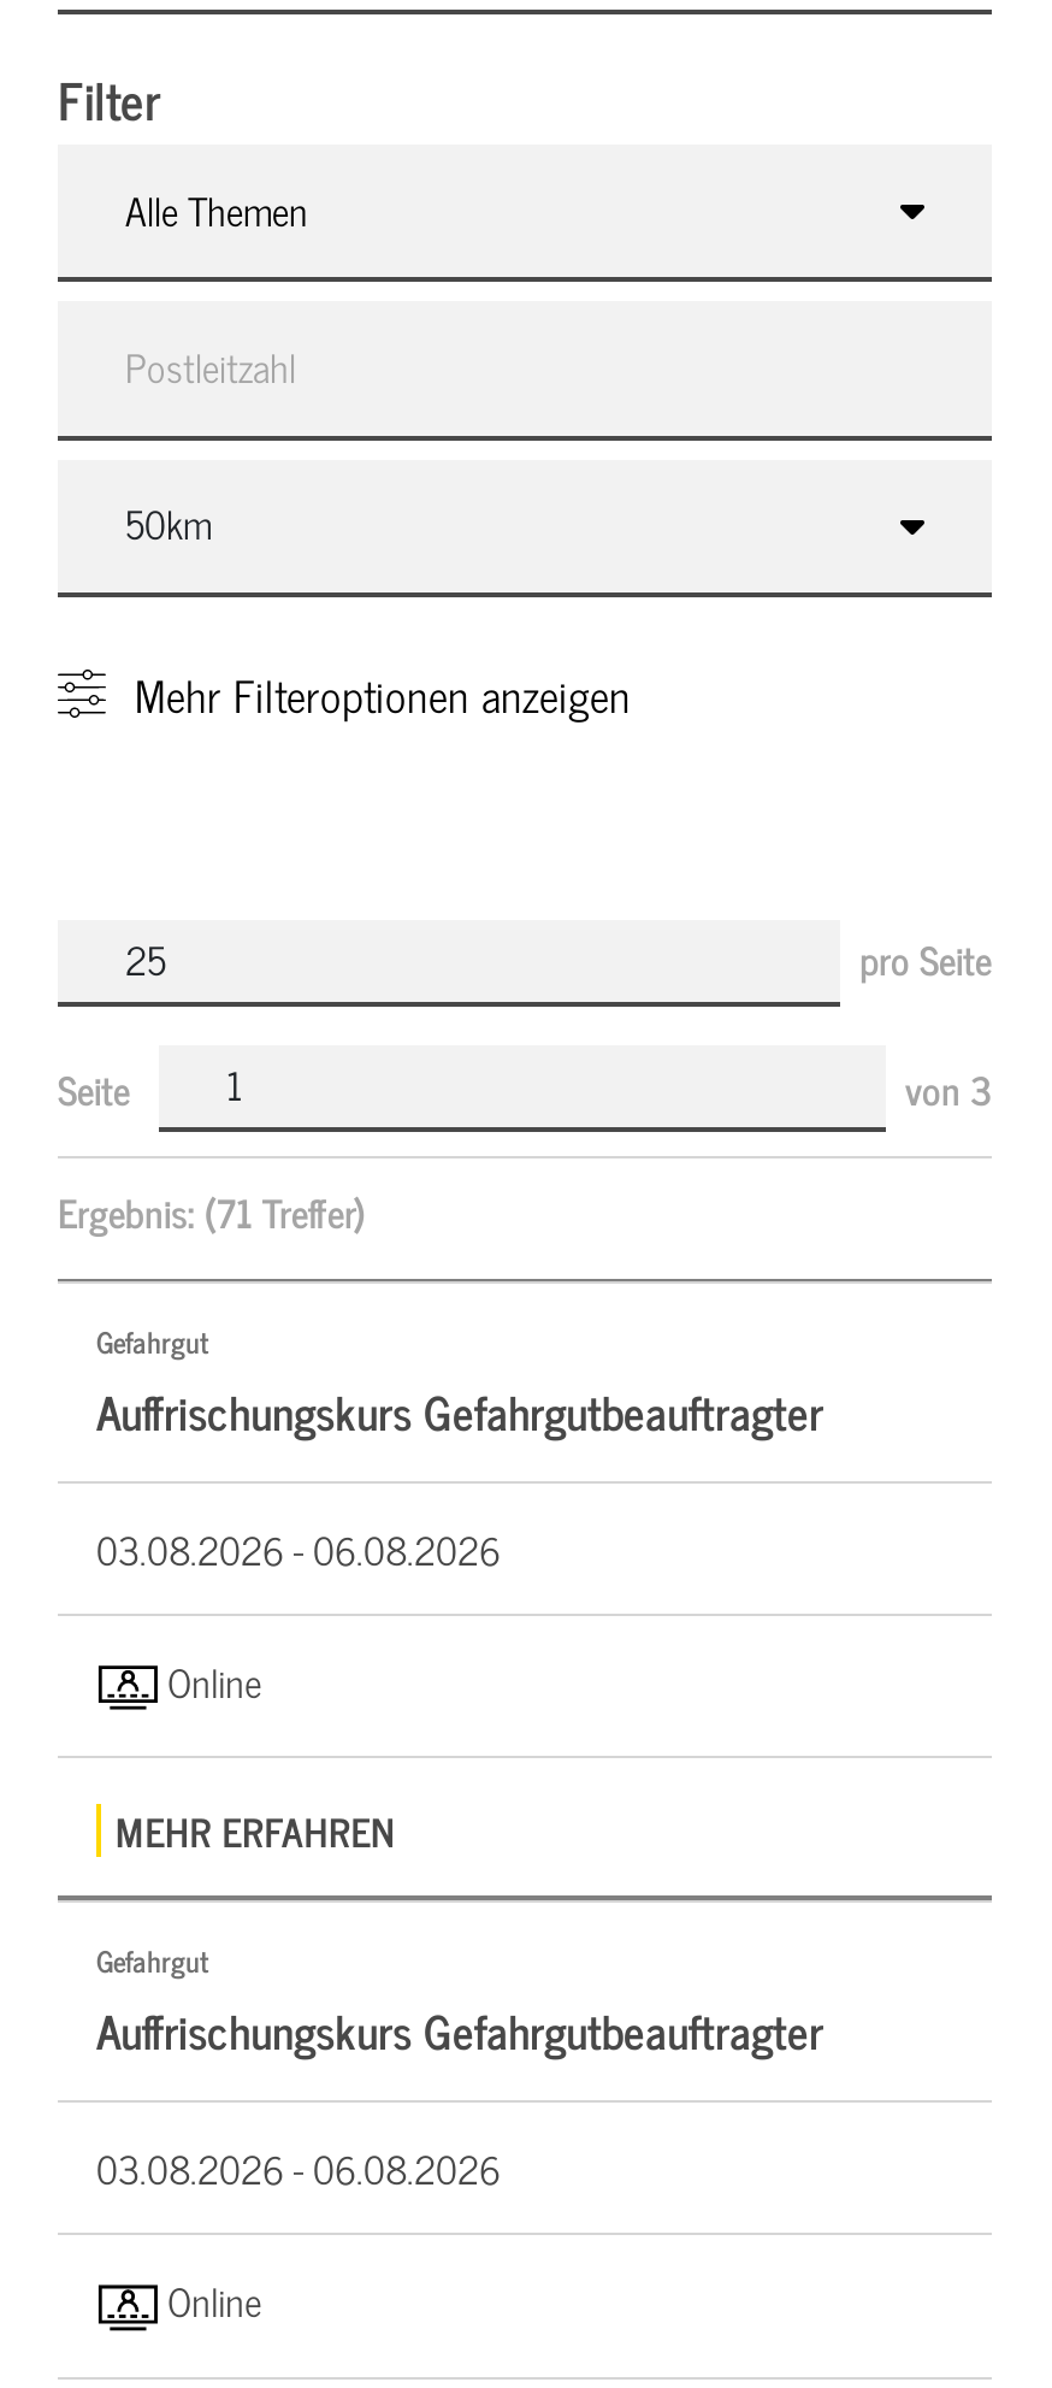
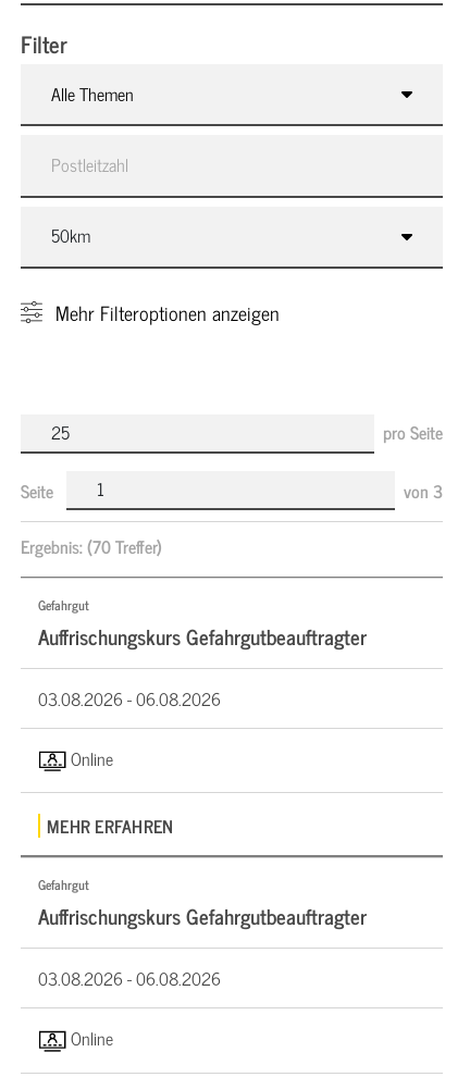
[58,1179,366,1242] Ergebnis: (71 Treffer) -> [21,532,162,560] Ergebnis: (70 Treffer)

